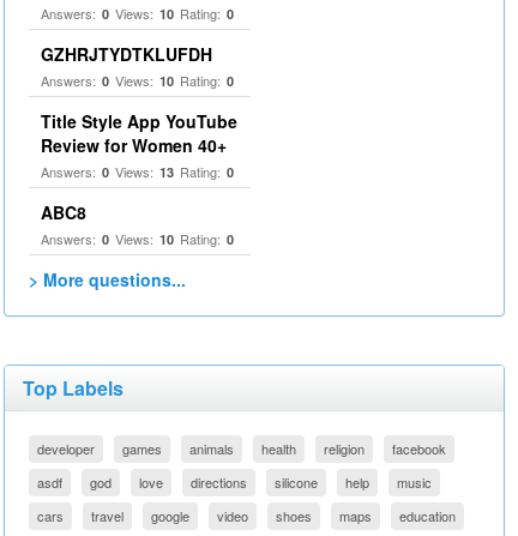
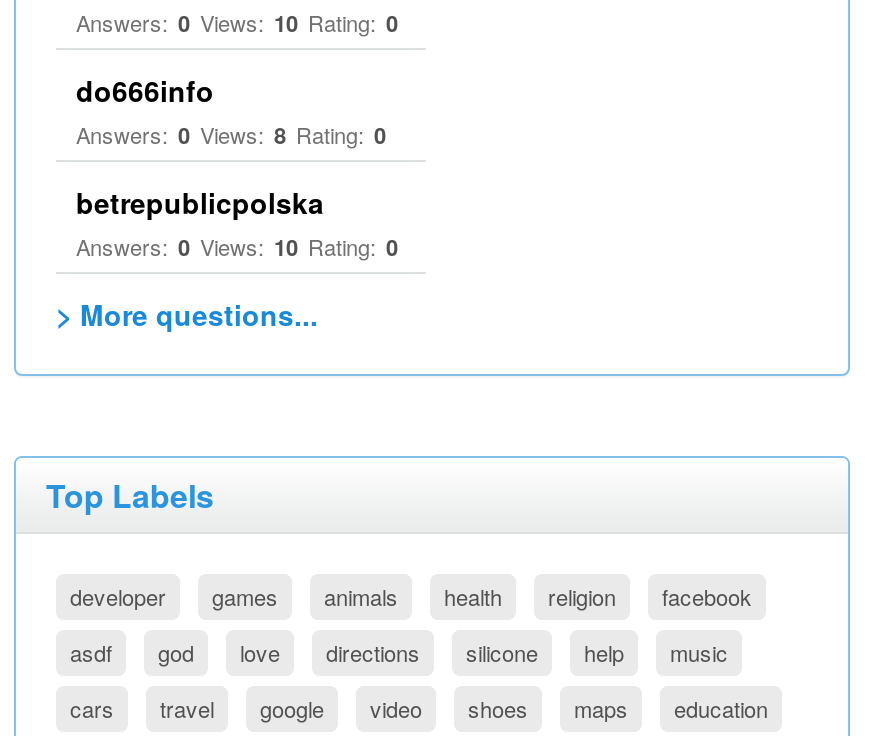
[41,42,237,224] GZHRJTYDTKLUFDH | Answers: 0 Views: 10 Rating: 0 | Title Style App YouTube | Review for Women 40+ | Answers: 0 Views: 13 Rating: 0 | ABC8 -> [76,70,386,222] do666info | Answers: 0 Views: 8 Rating: 0 | betrepublicpolska

